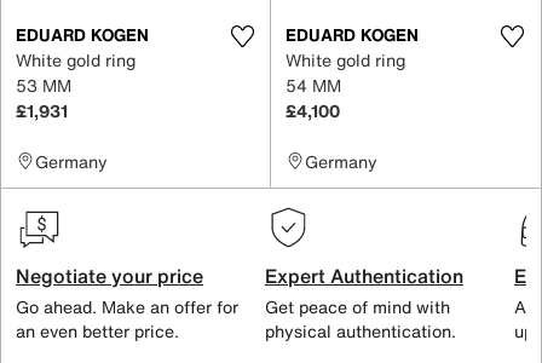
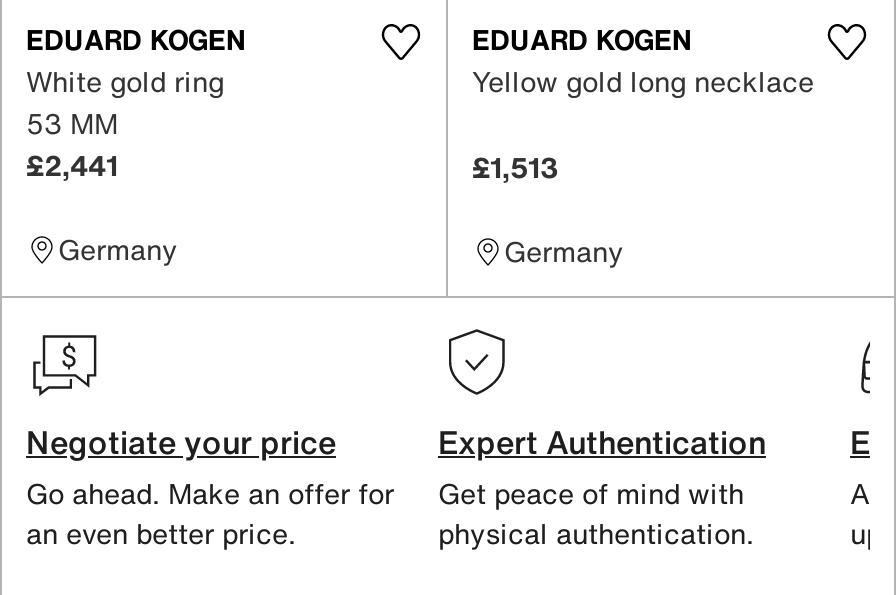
[286,47,405,123] White gold ring | 54 MM | £4,100 -> [472,60,814,189] Yellow gold long necklace | £1,513
[16,98,68,123] £1,931 -> [26,144,118,186] £2,441

